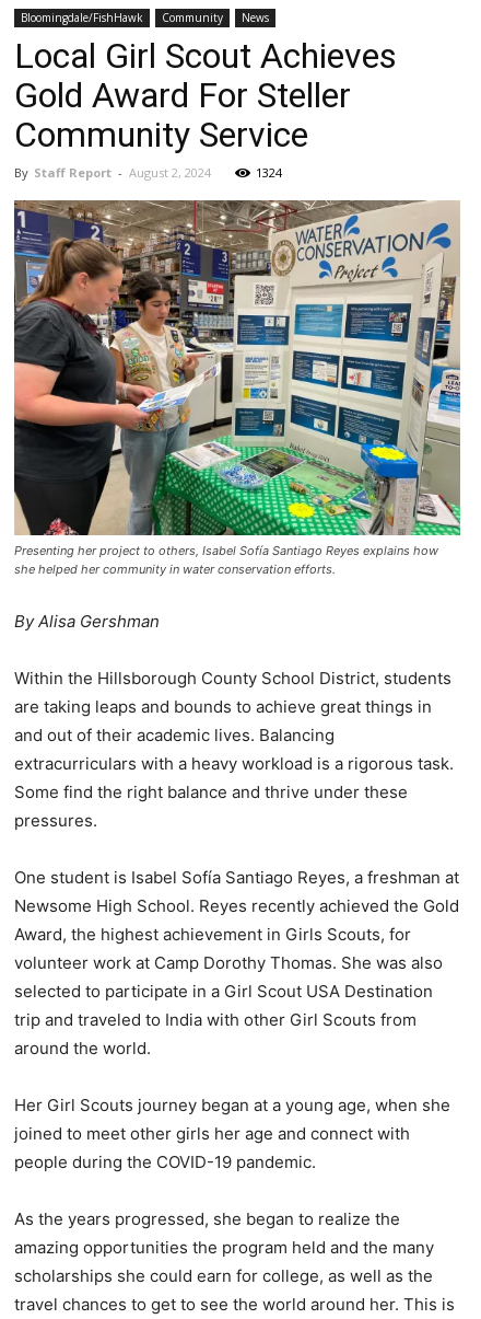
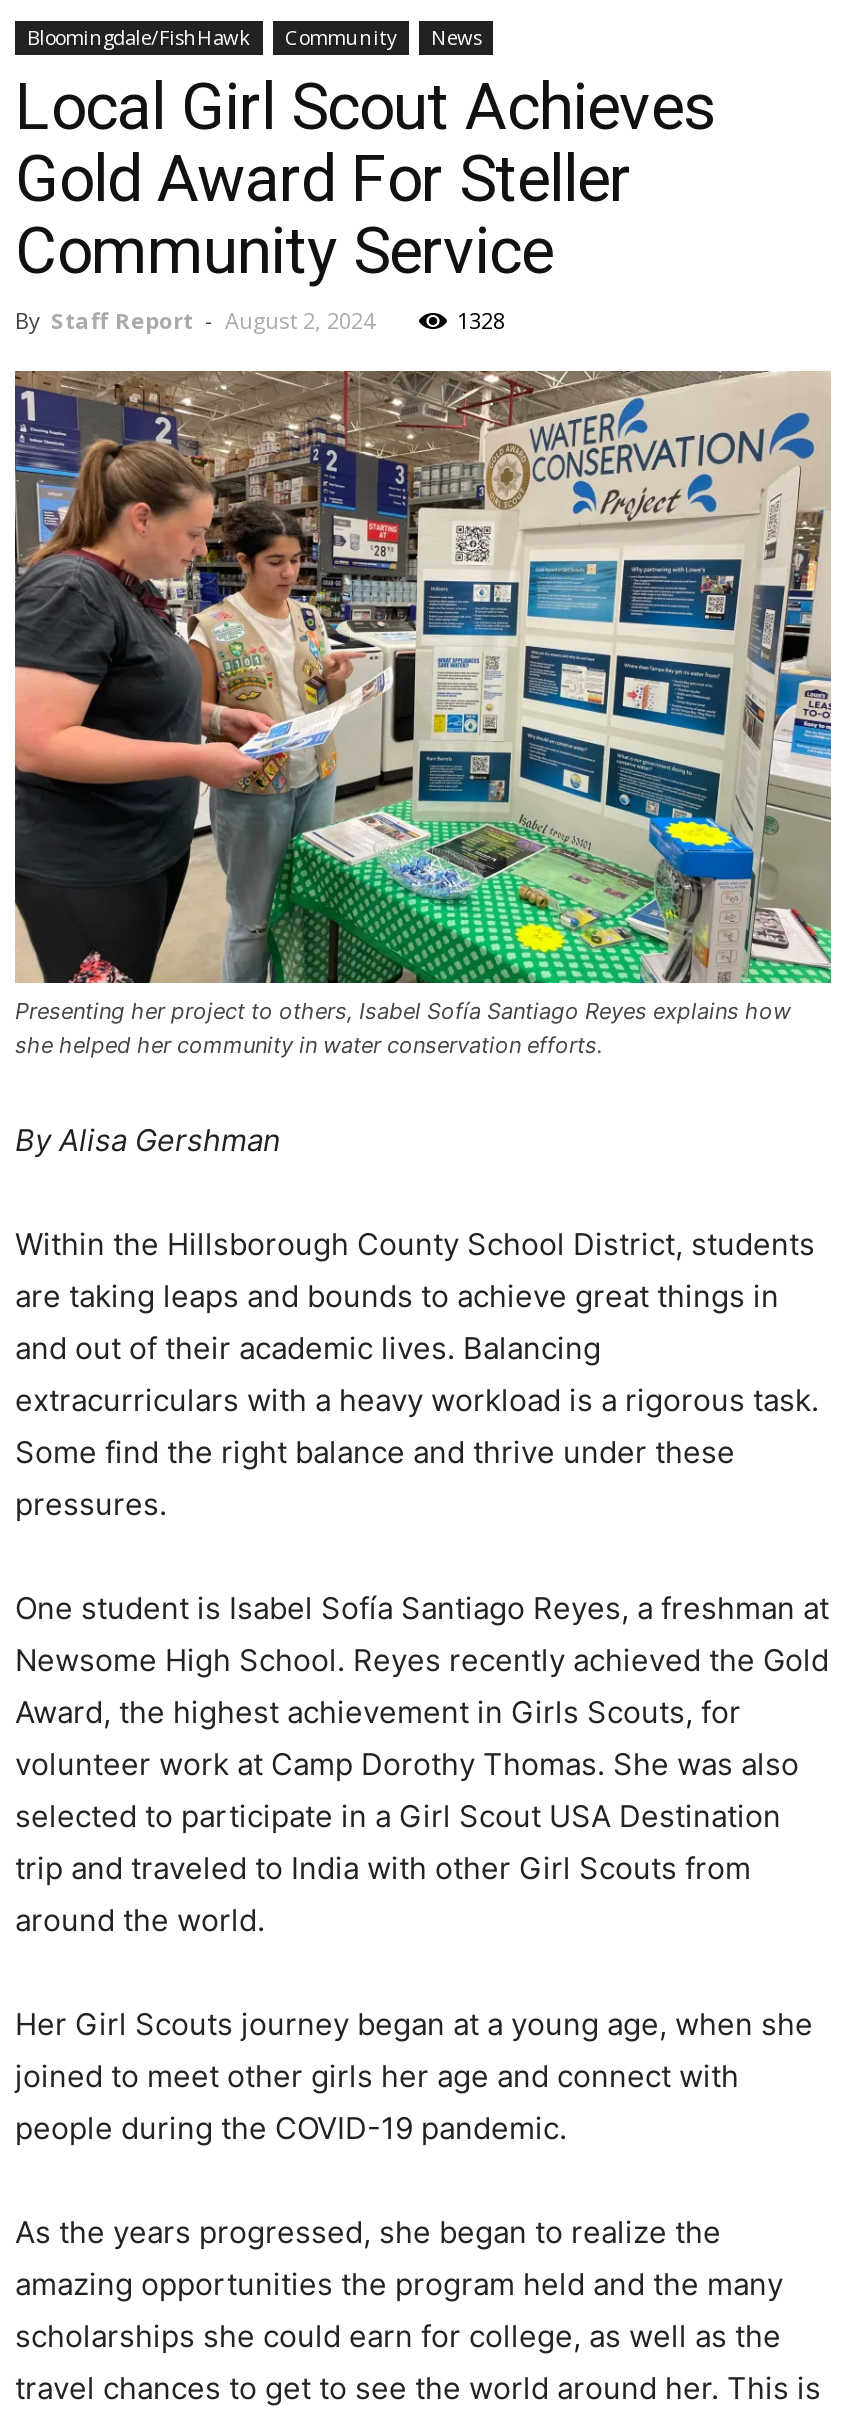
[256,164,282,181] 1324 -> [457,305,505,335] 1328

